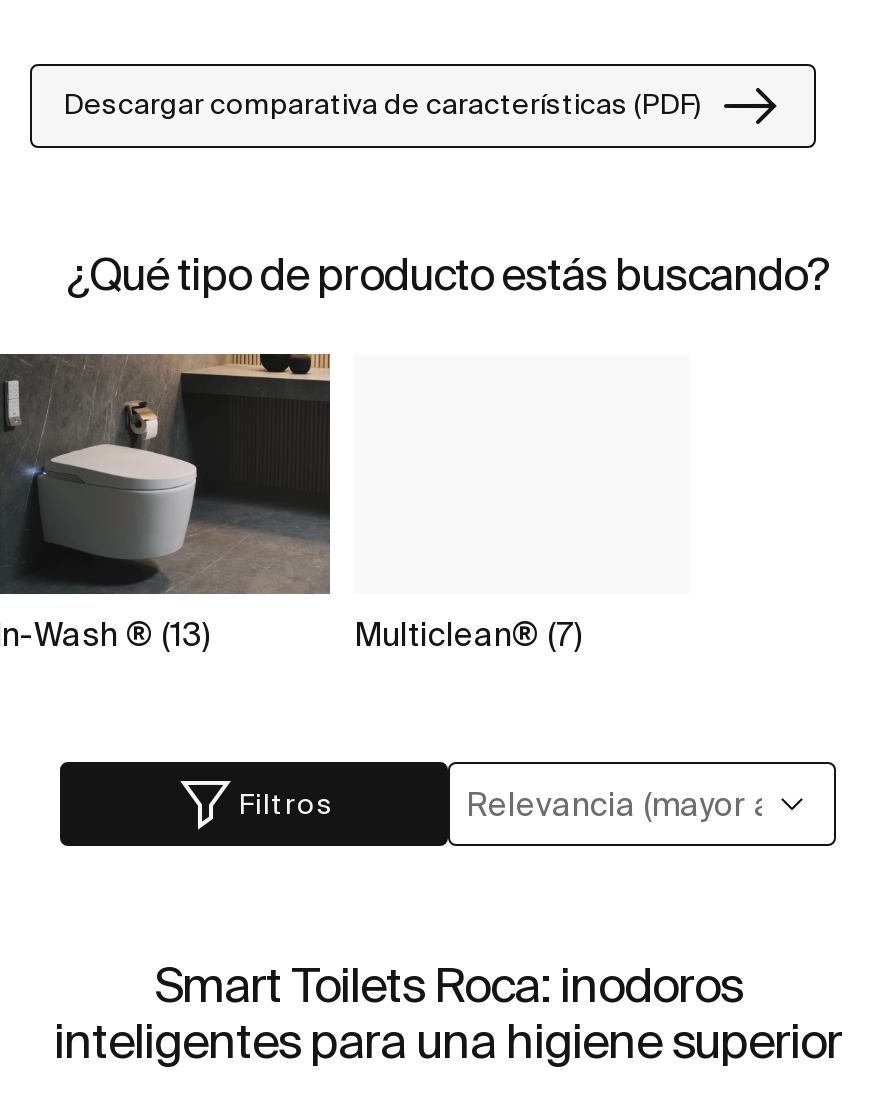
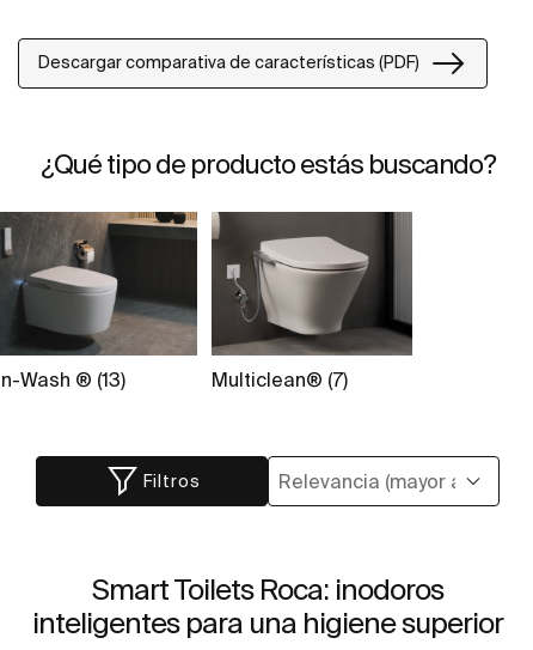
none -> [210,211,413,357] [image]

